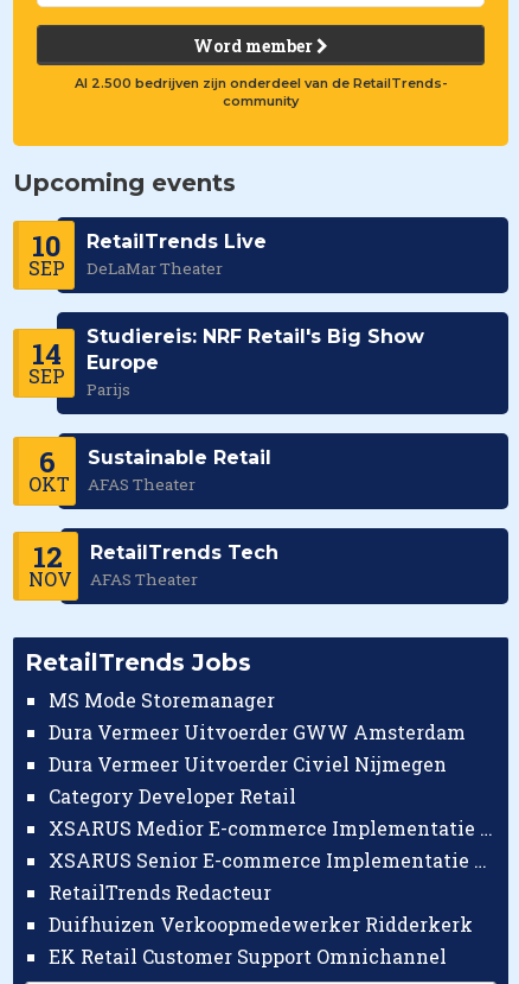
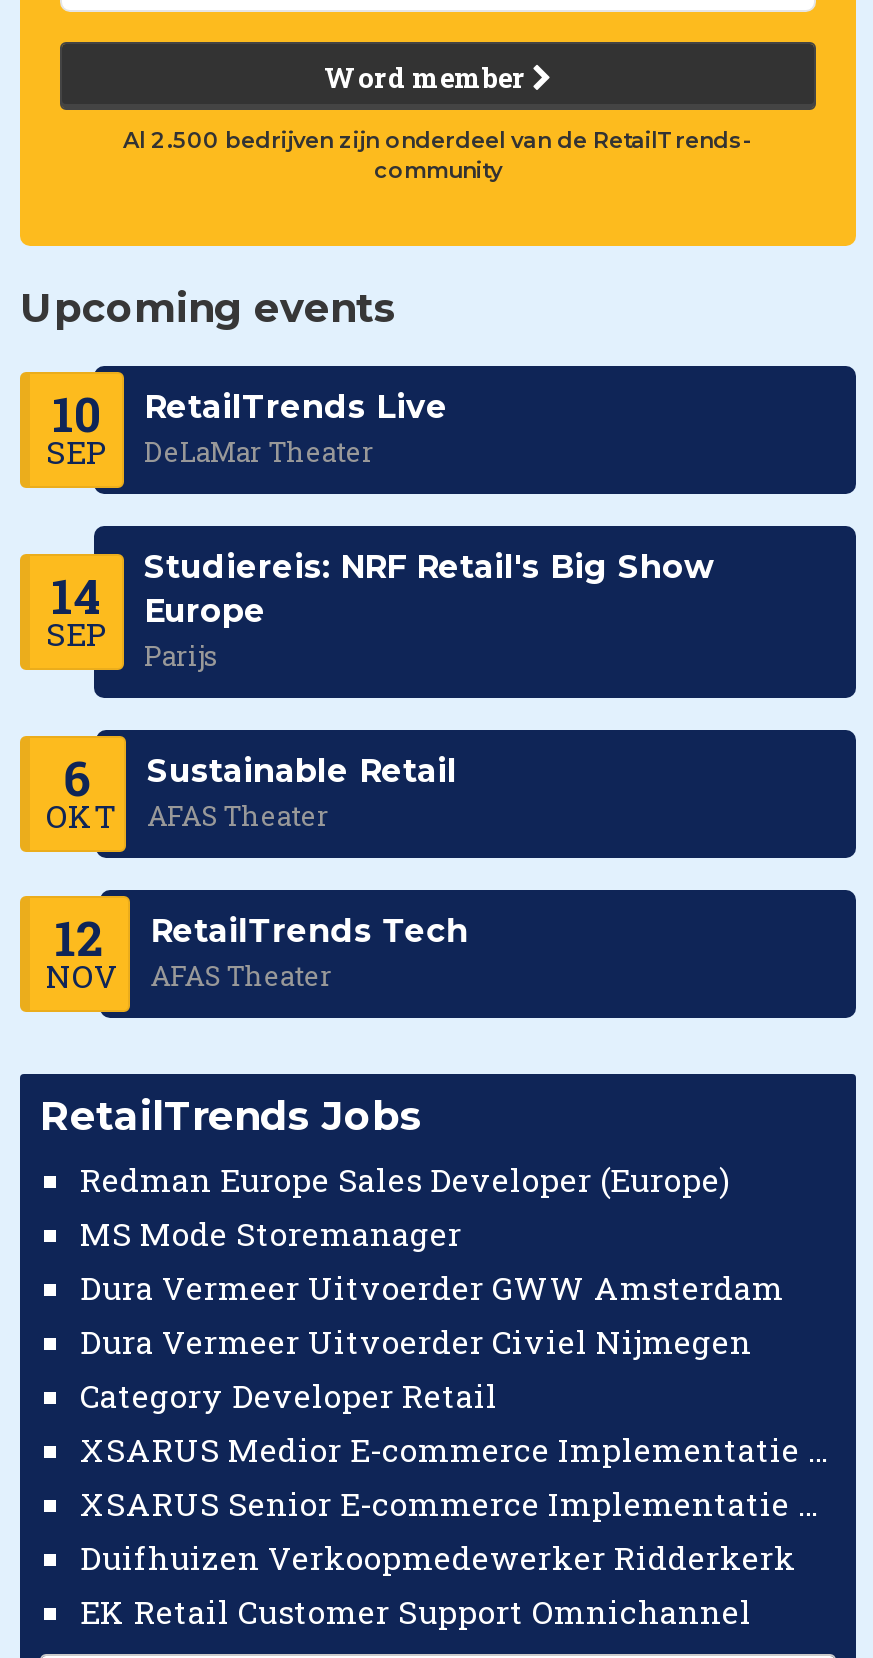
none -> [80,1159,730,1201] Redman Europe Sales Developer (Europe)
moved [49,688,466,809] -> [80,1213,784,1417]: MS Mode Storemanager | Dura Vermeer Uitvoerder GWW Amsterdam | Dura Vermeer Uitvoerder Civiel Nijmegen | Category Developer Retail
[49,880,271,905] RetailTrends Redacteur -> none

